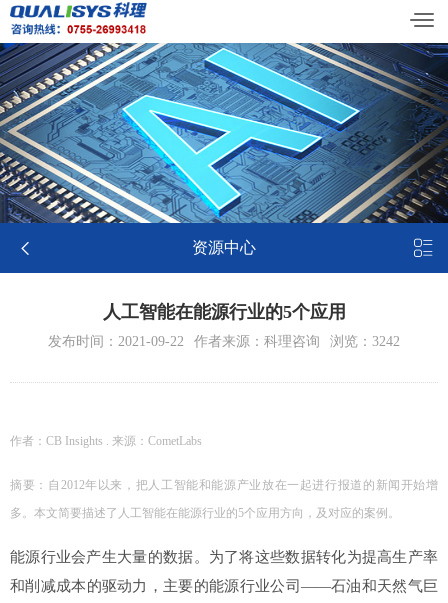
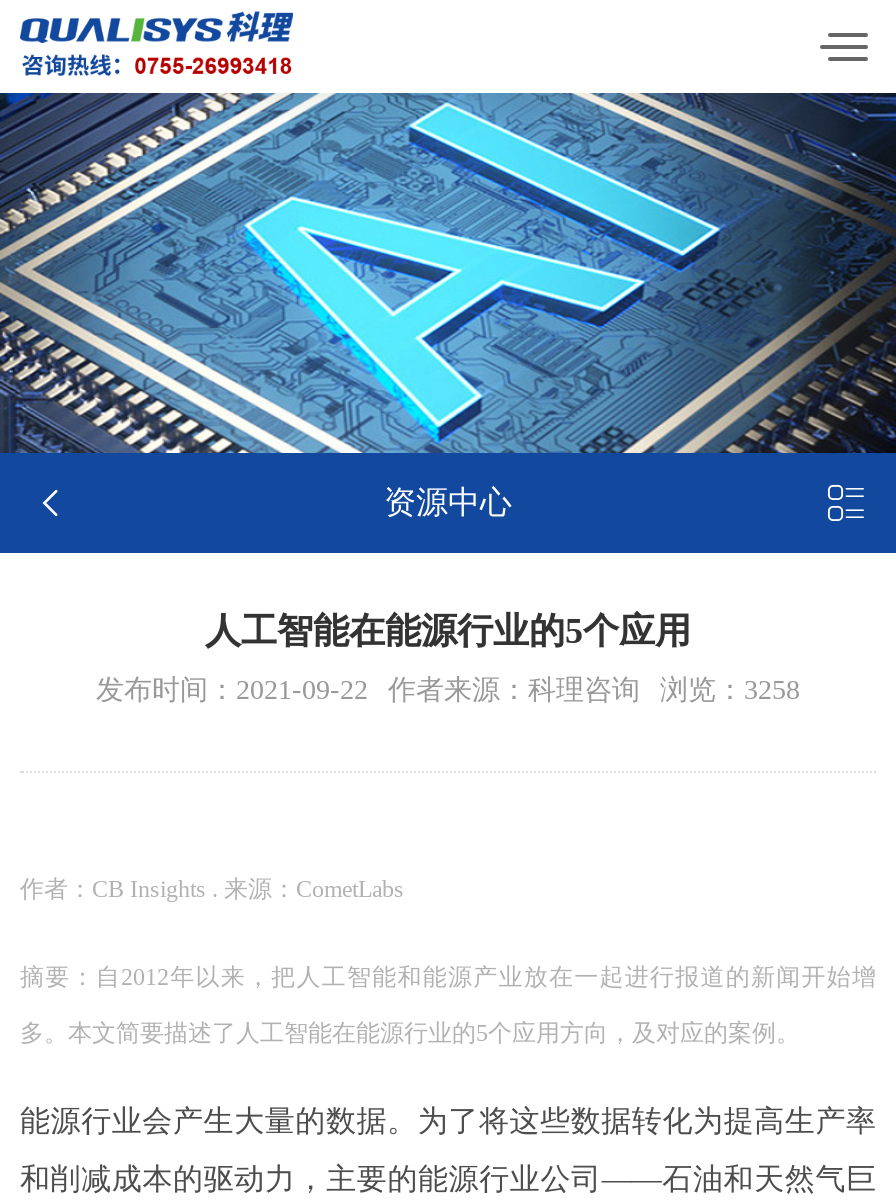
[48,334,400,349] 发布时间：2021-09-22 作者来源：科理咨询 浏览：3242 -> [96,675,800,705] 发布时间：2021-09-22 作者来源：科理咨询 浏览：3258

